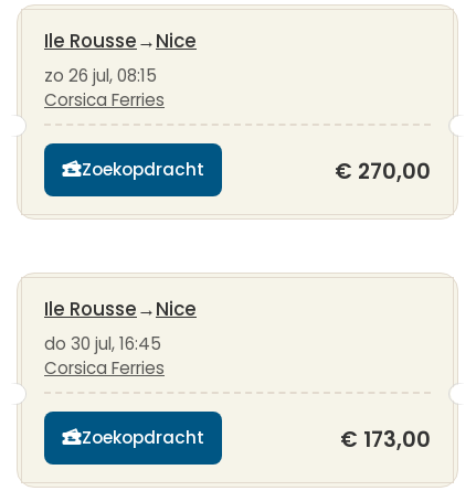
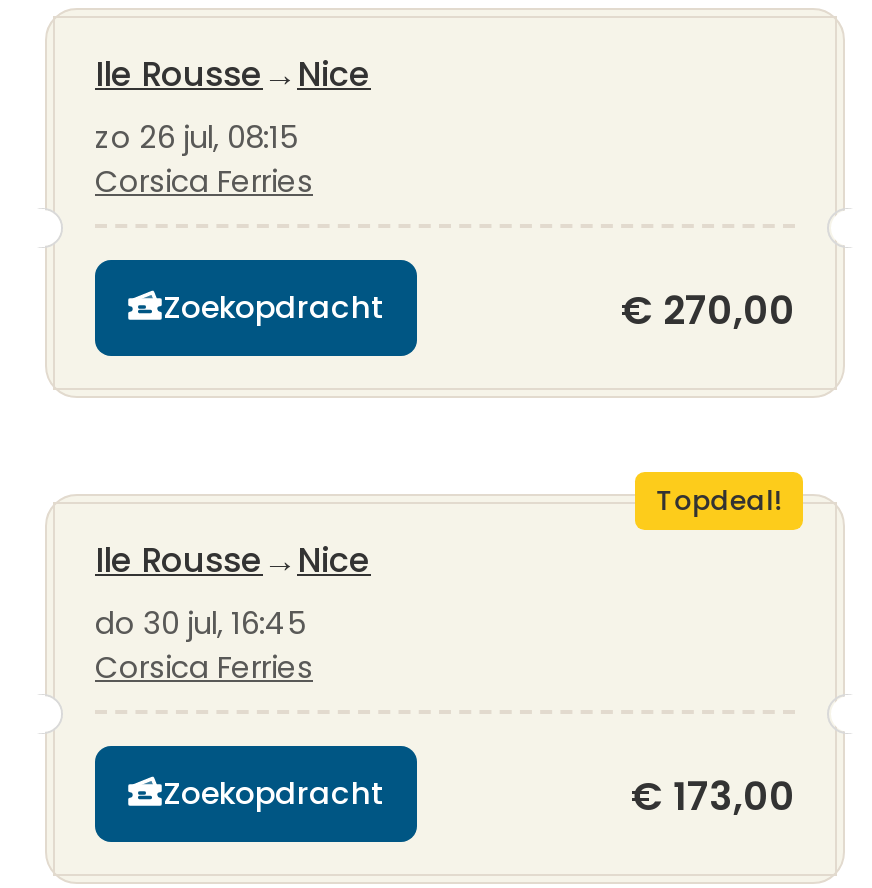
none -> [656,481,782,519] Topdeal!

